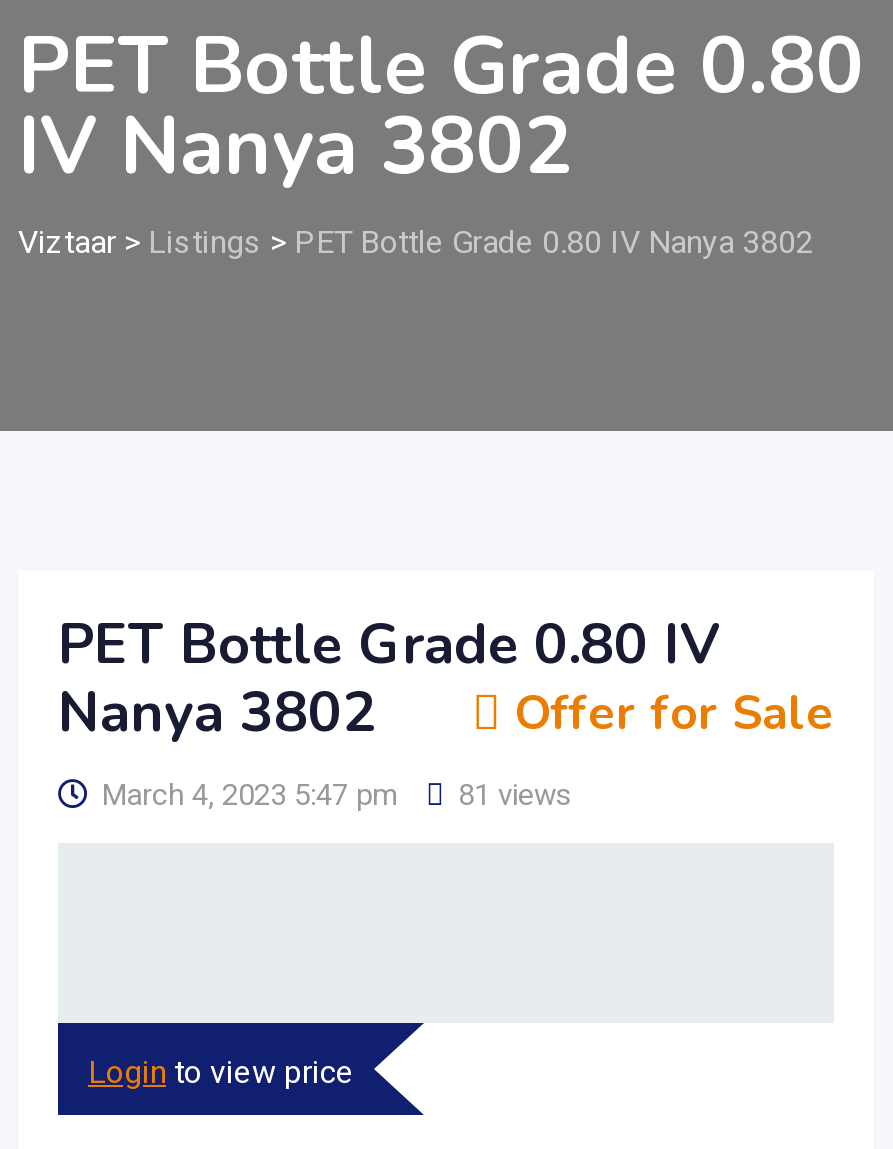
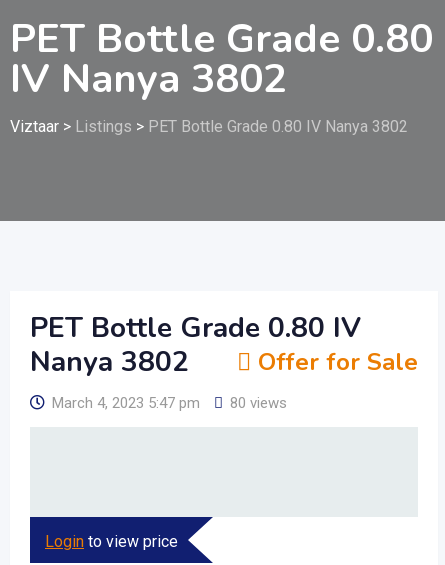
[102,777,572,813] March 4, 2023 5:47 pm 81 views -> [52,394,287,412] March 4, 2023 5:47 pm 80 views

